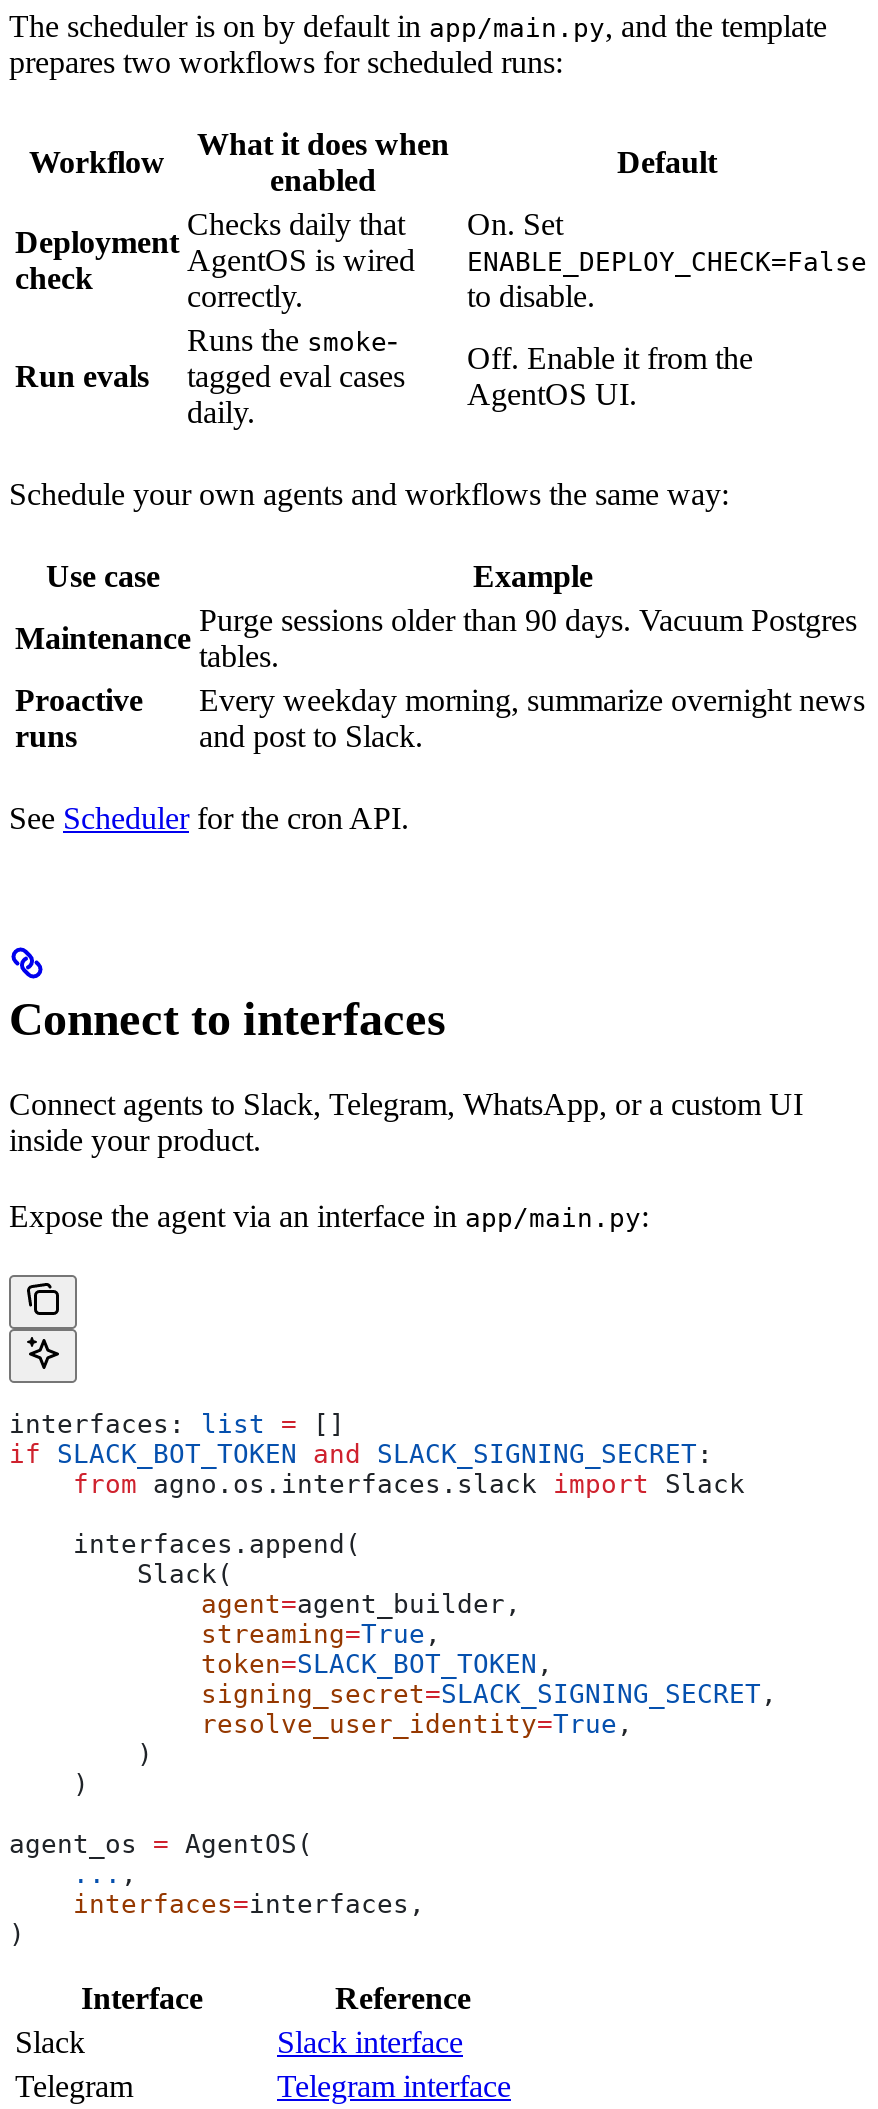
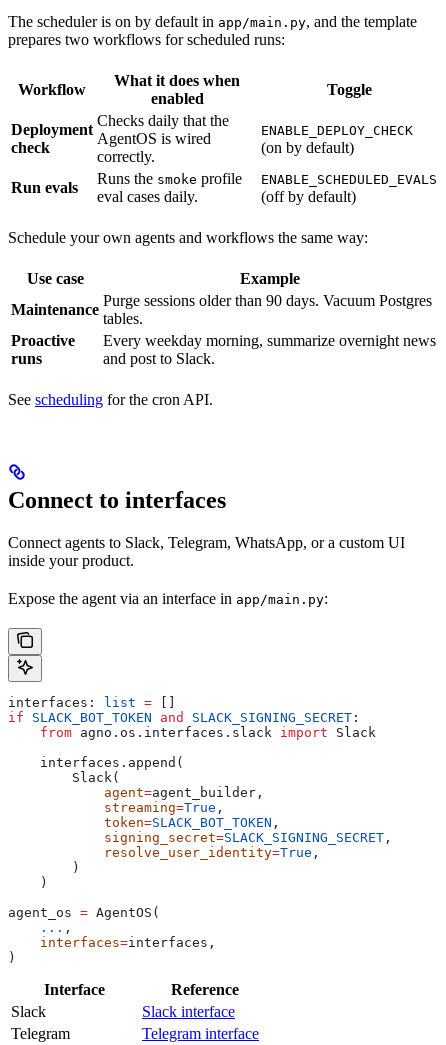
[617,145,717,179] Default -> [326,81,371,98] Toggle
[187,207,405,241] Checks daily that -> [97,112,229,129] Checks daily that the
[467,207,867,313] On. Set | ENABLE_DEPLOY_CHECK=False | to disable. -> [261,123,413,156] ENABLE_DEPLOY_CHECK | (on by default)
[187,323,405,429] Runs the smoke- | tagged eval cases | daily. -> [97,170,242,205] Runs the smoke profile | eval cases daily.
[467,341,753,411] Off. Enable it from the | AgentOS UI. -> [261,172,437,205] ENABLE_SCHEDULED_EVALS | (off by default)
[9,801,409,835] See Scheduler for the cron API. -> [8,391,213,408] See scheduling for the cron API.

